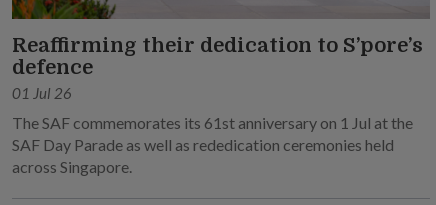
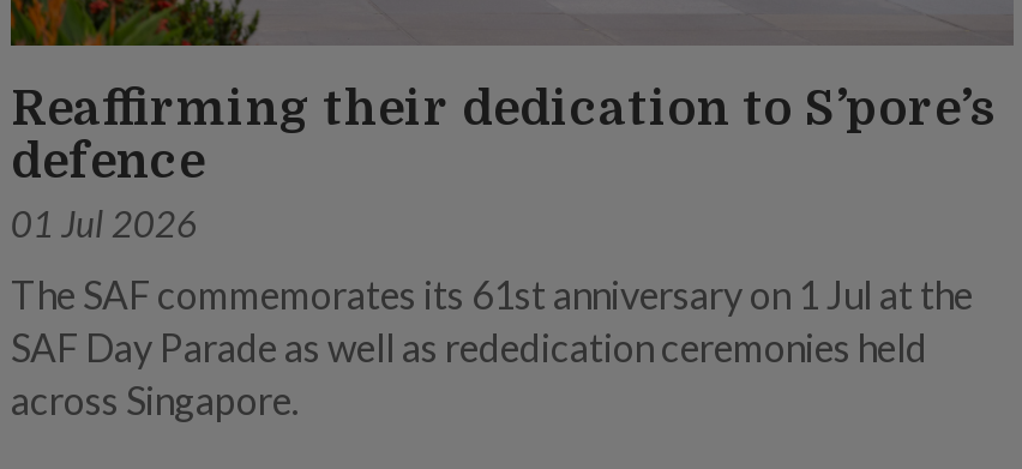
[12,84,72,102] 01 Jul 26 -> [11,202,198,245] 01 Jul 2026

